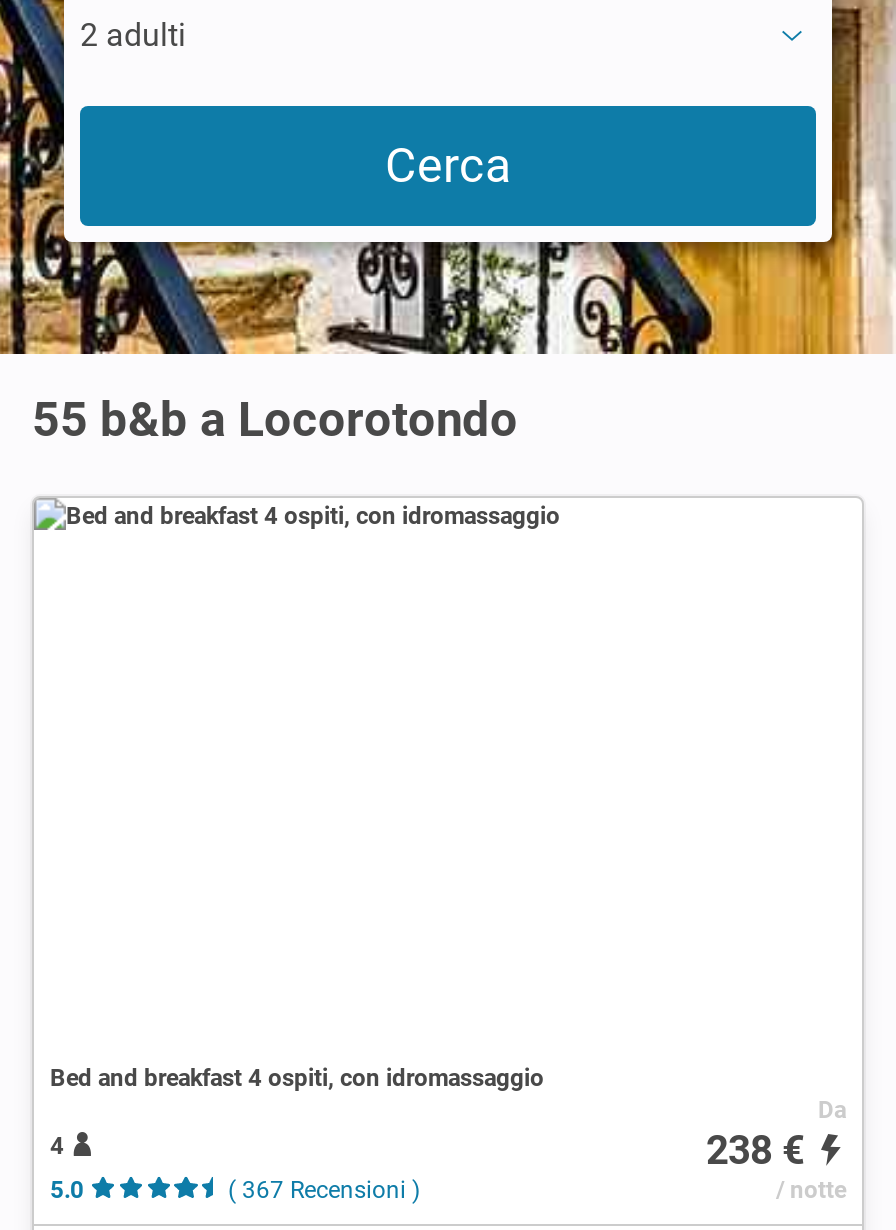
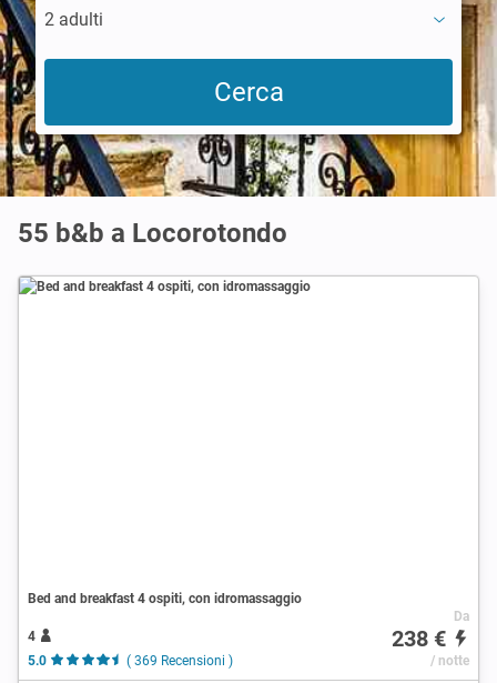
[228,1176,420,1204] ( 367 Recensioni ) -> [126,653,233,669] ( 369 Recensioni )

